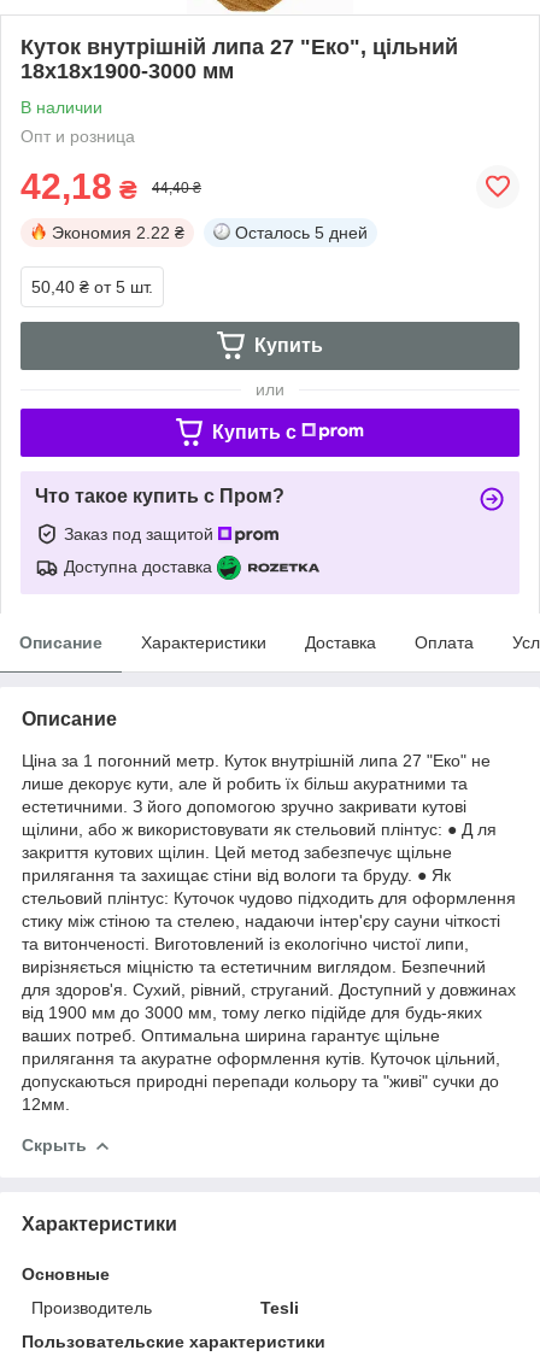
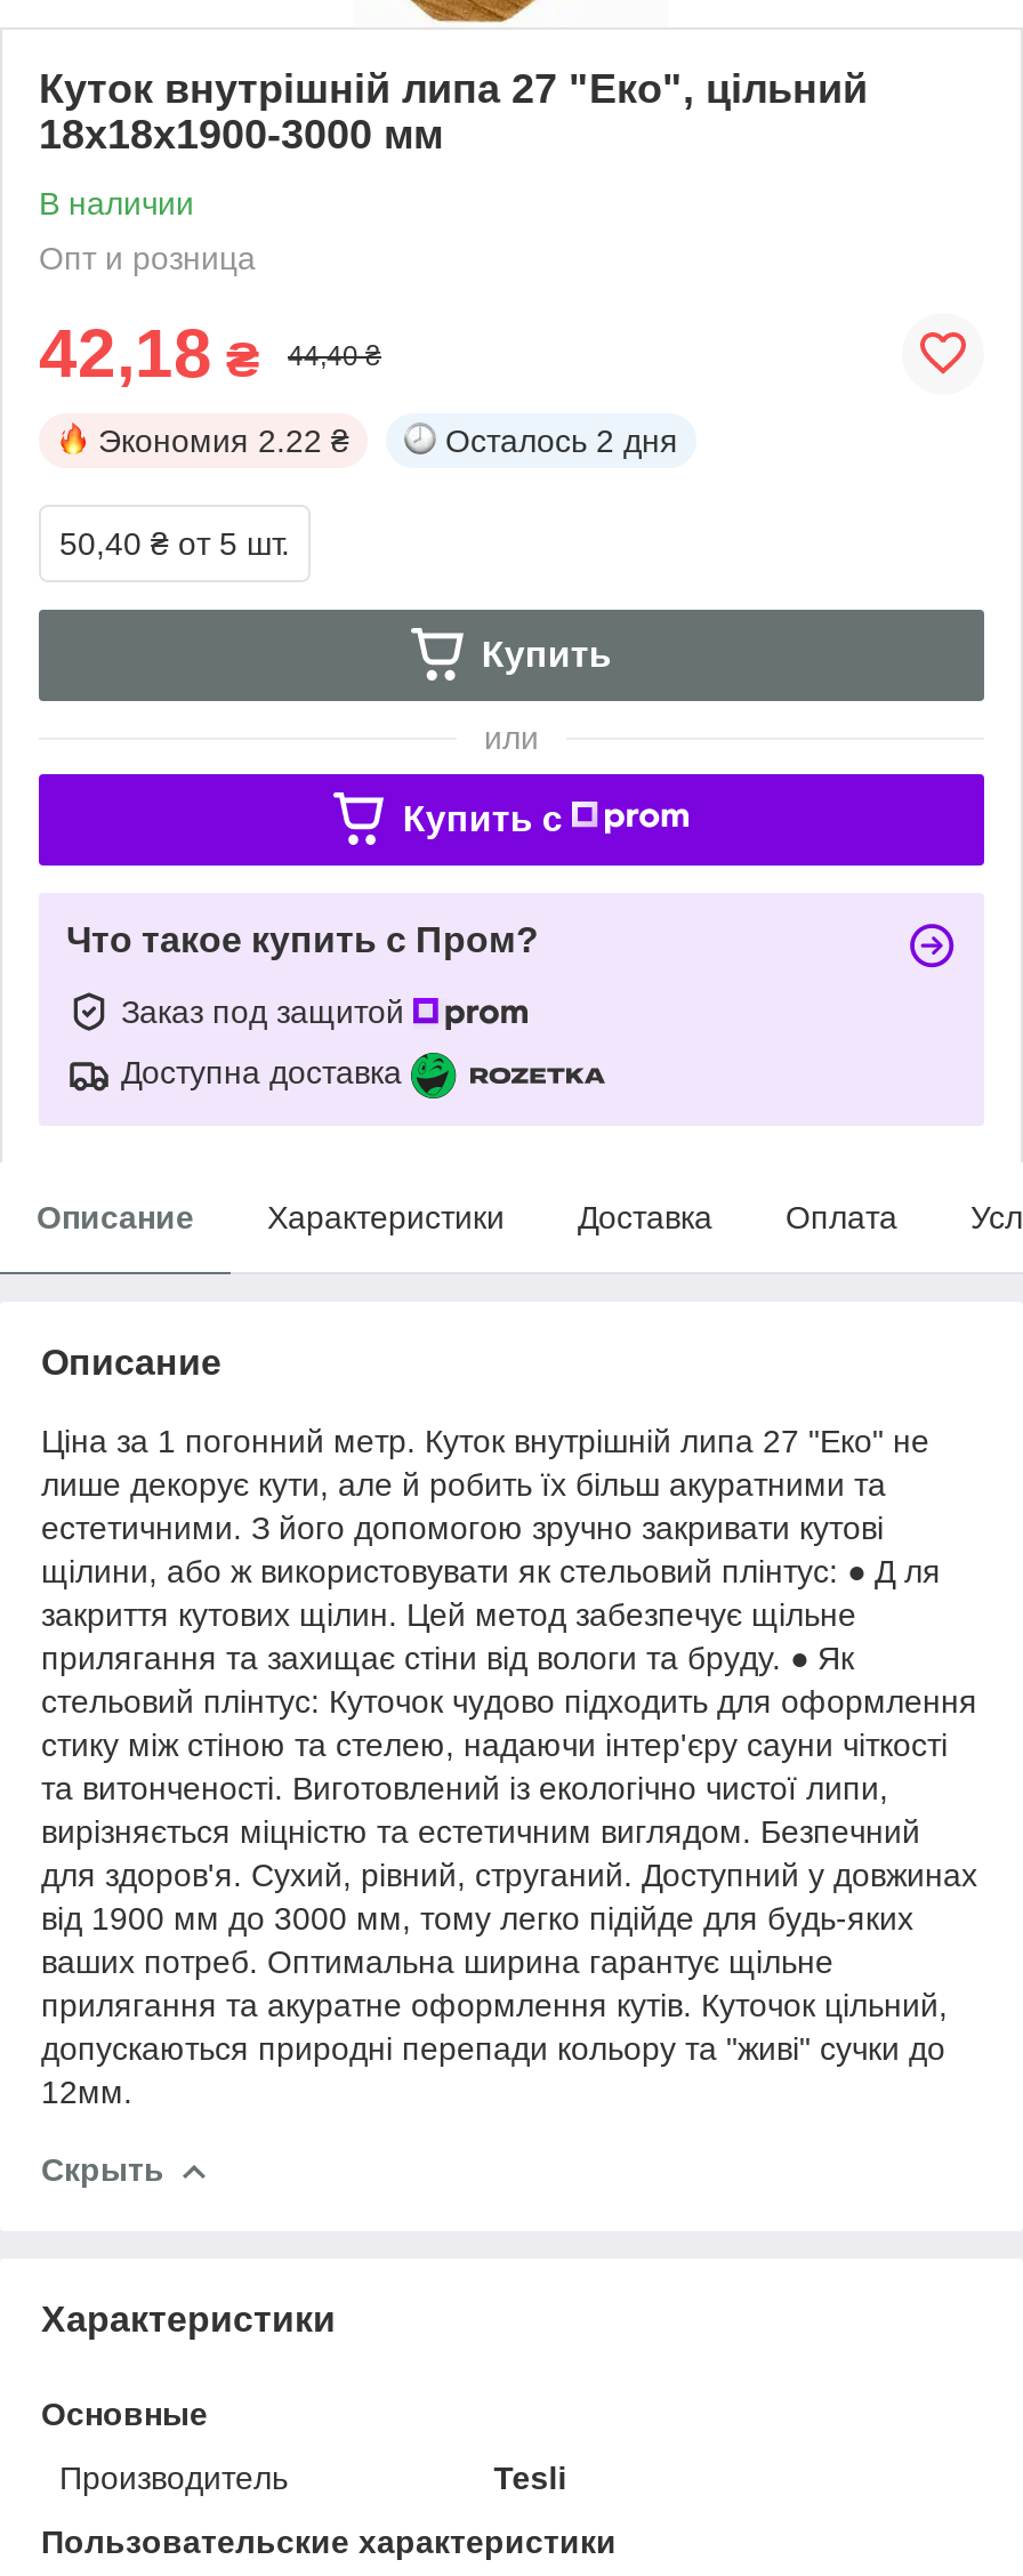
[235,223,368,242] Осталось 5 дней -> [445,422,678,459] Осталось 2 дня

